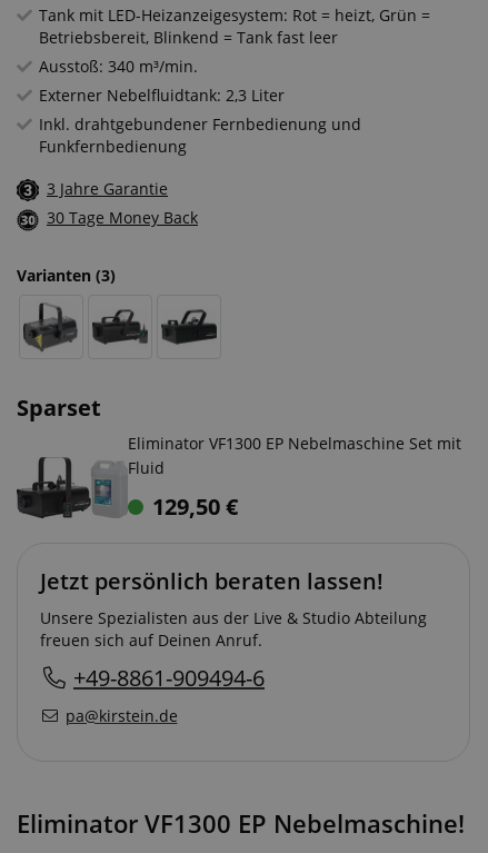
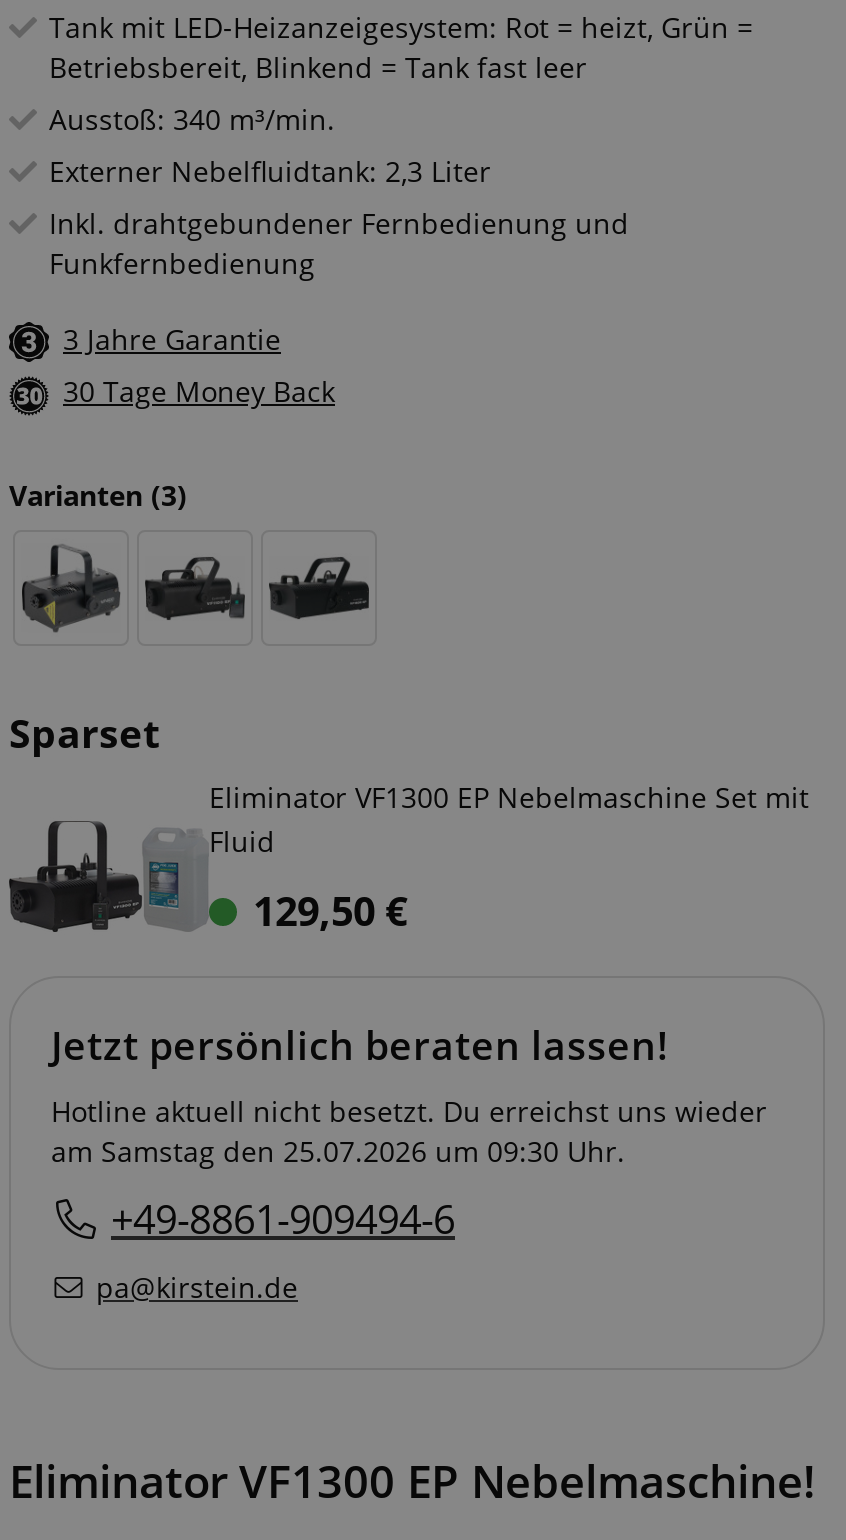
[40,607,427,650] Unsere Spezialisten aus der Live & Studio Abteilung | freuen sich auf Deinen Anruf. -> [51,1091,767,1169] Hotline aktuell nicht besetzt. Du erreichst uns wieder | am Samstag den 25.07.2026 um 09:30 Uhr.

